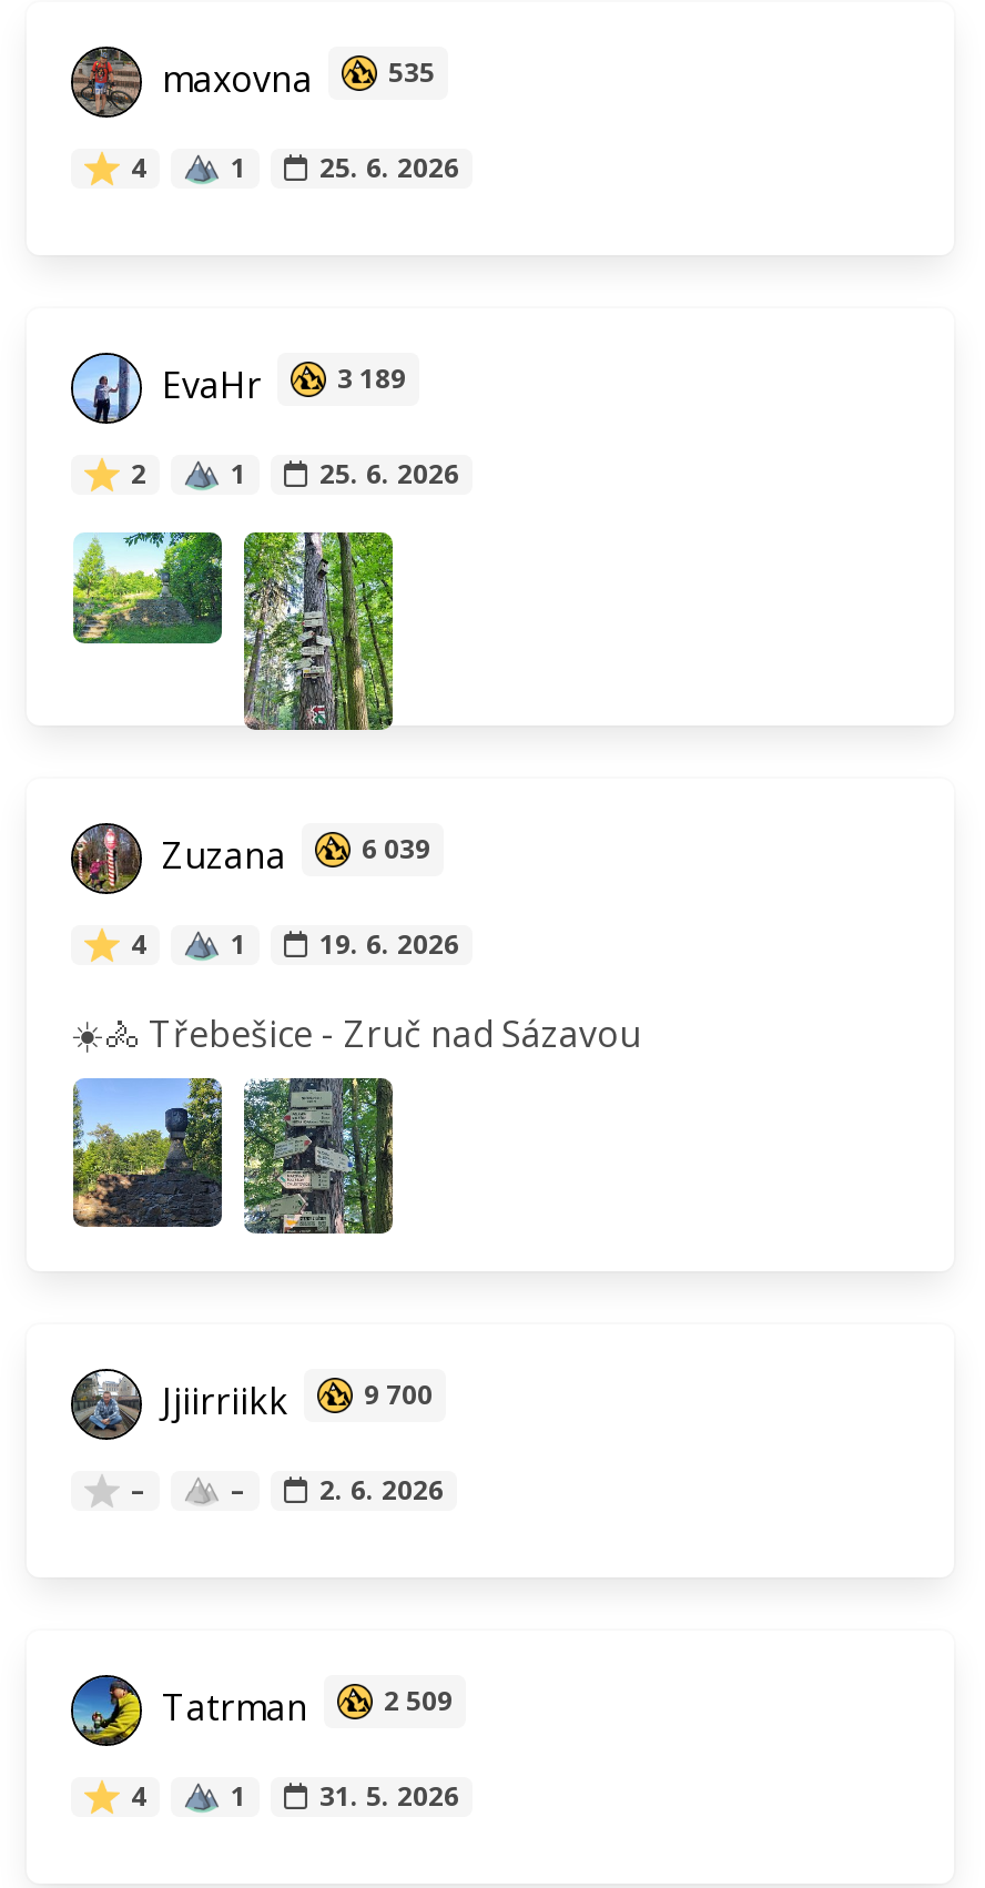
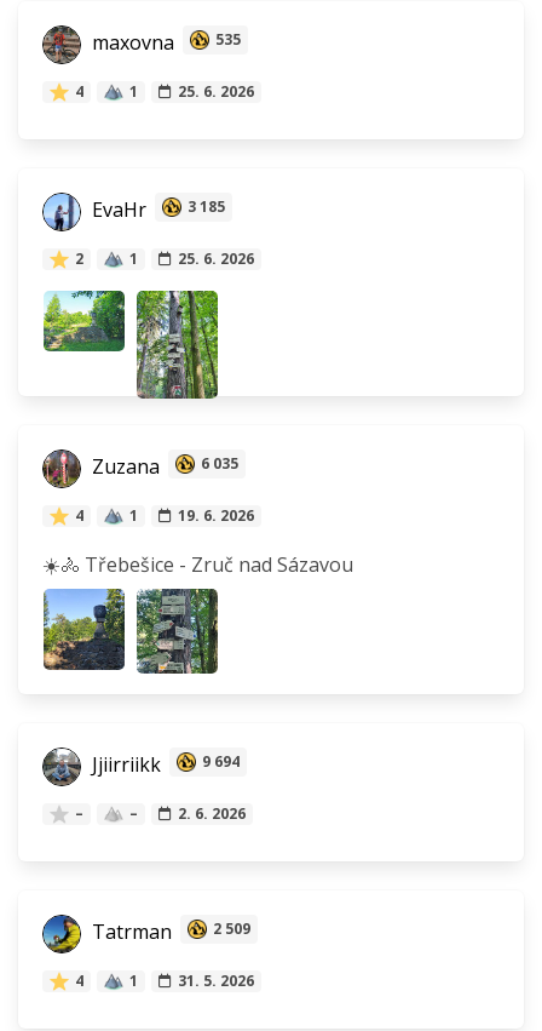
[153,359,406,408] EvaHr 3 189 -> [87,196,225,223] EvaHr 3 185
[153,830,430,879] Zuzana 6 039 -> [87,453,238,480] Zuzana 6 035
[153,1376,433,1425] Jjiirriikk 9 700 -> [87,751,240,778] Jjiirriikk 9 694

